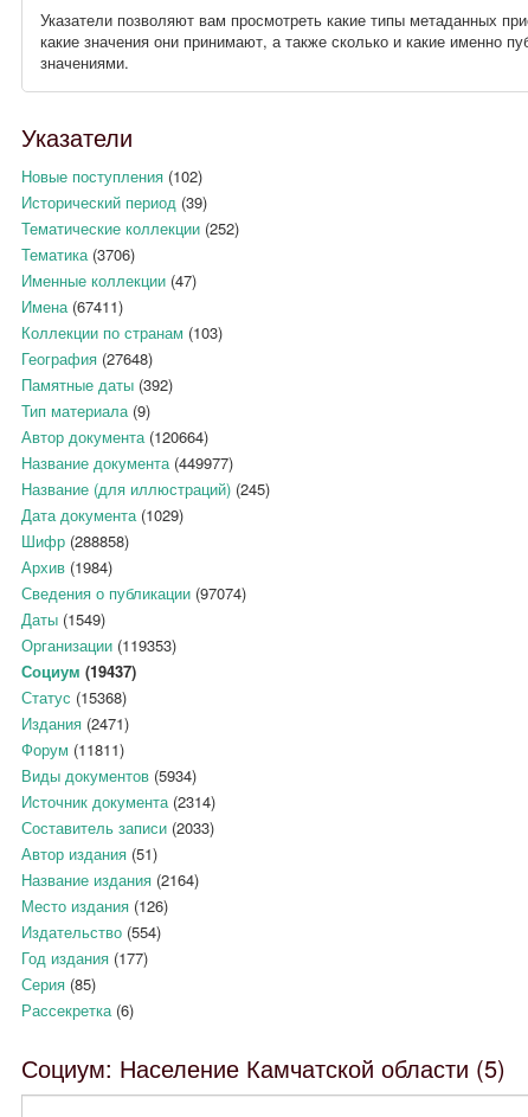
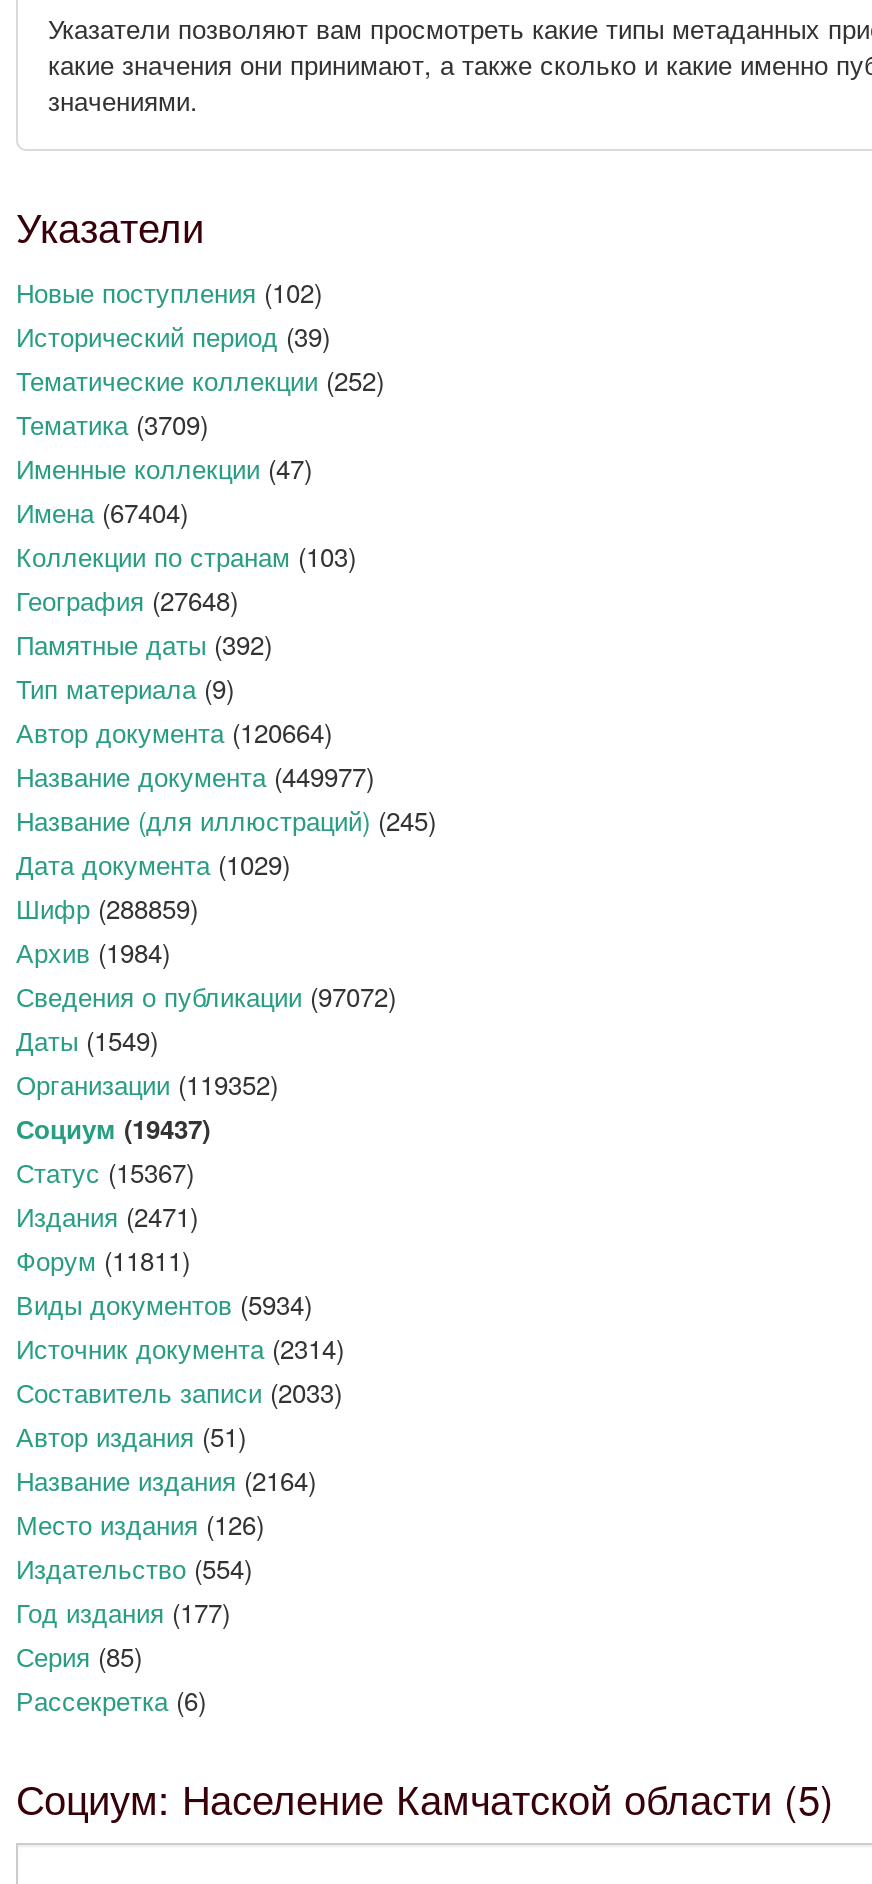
[21,243,135,265] Тематика (3706) -> [16,405,208,443] Тематика (3709)
[21,295,123,317] Имена (67411) -> [16,493,188,531] Имена (67404)
[21,529,129,552] Шифр (288858) -> [16,889,198,927] Шифр (288859)
[21,582,246,604] Сведения о публикации (97074) -> [16,977,396,1015] Сведения о публикации (97072)
[21,634,176,656] Организации (119353) -> [16,1065,278,1103] Организации (119352)
[21,686,127,708] Статус (15368) -> [16,1153,194,1191] Статус (15367)

